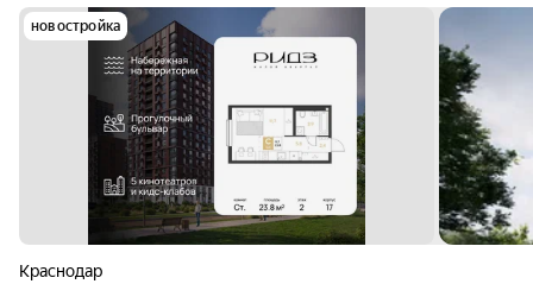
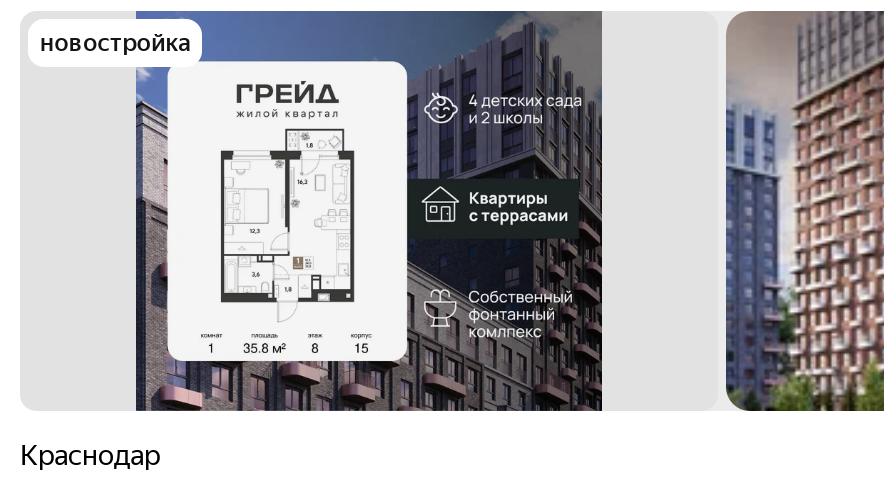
[87,6,365,246] [image] -> [134,9,602,413] [image]
[438,7,529,245] [image] -> [724,9,878,411] [image]

